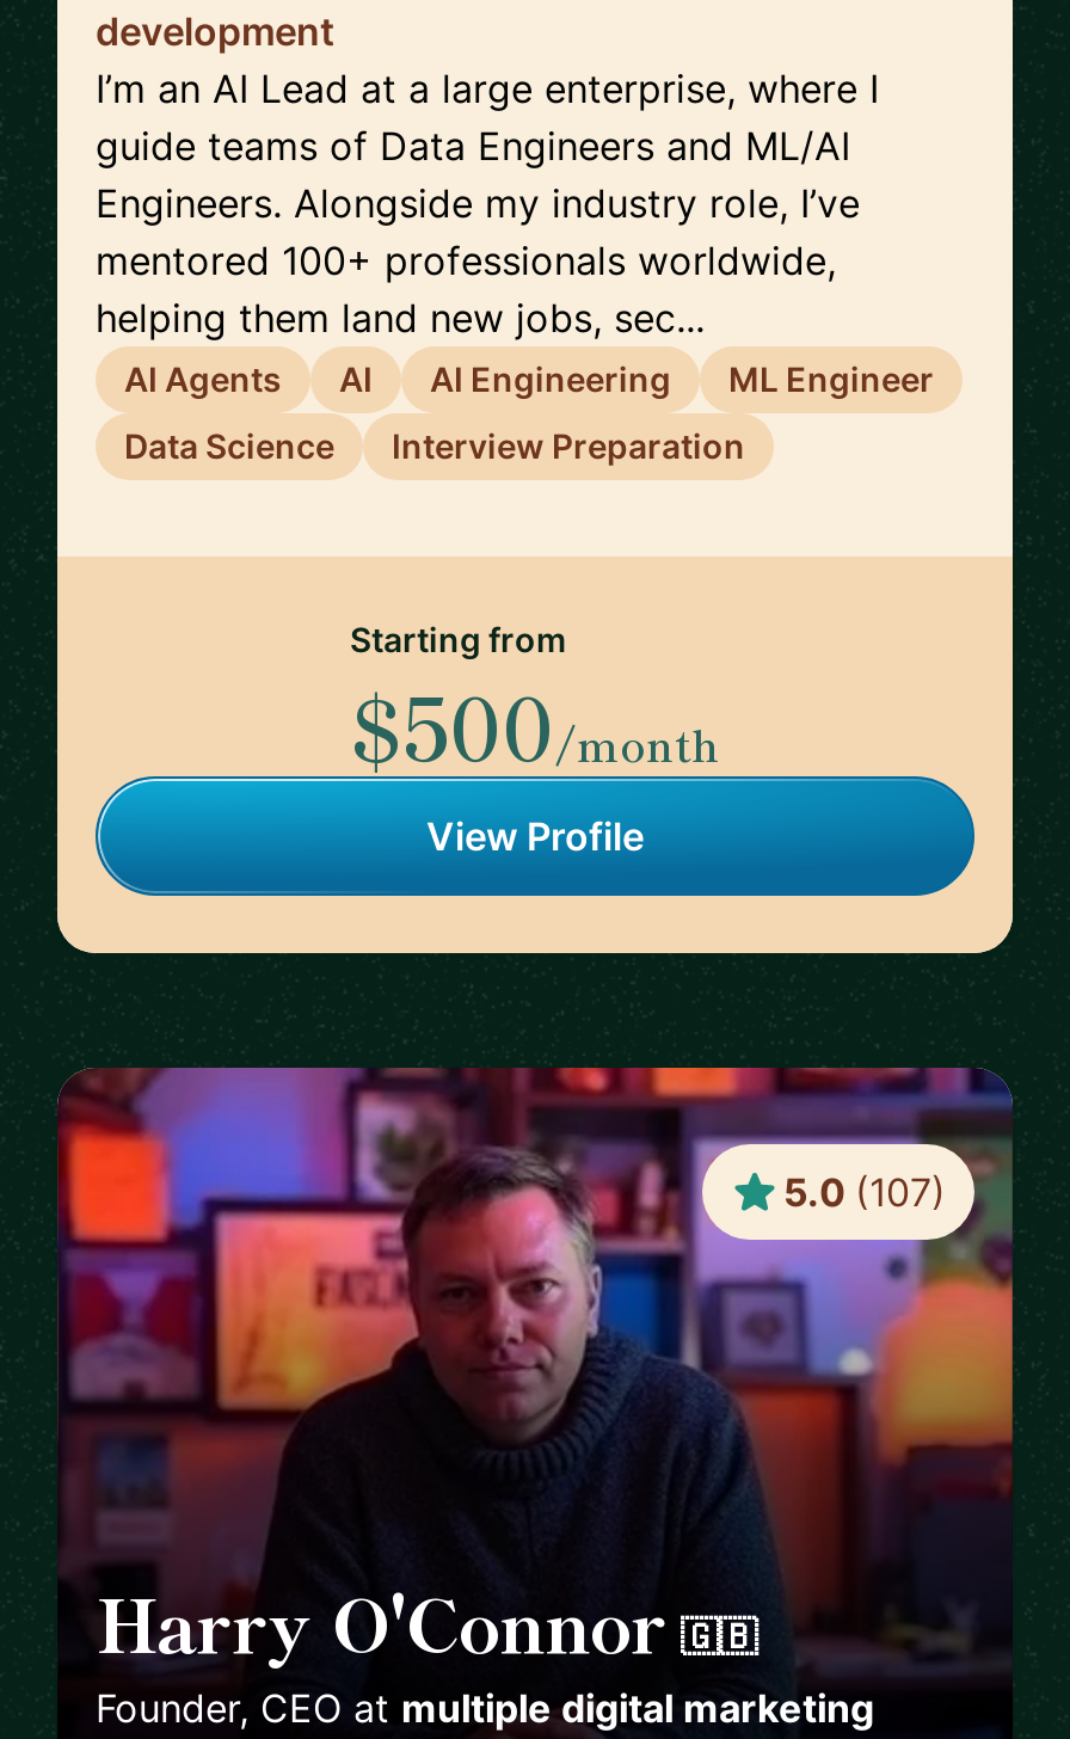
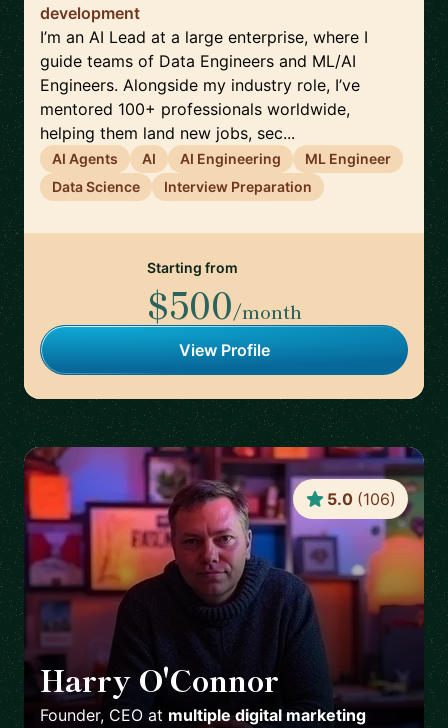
[783,1168,946,1216] 5.0 (107) -> [327,489,396,509] 5.0 (106)

